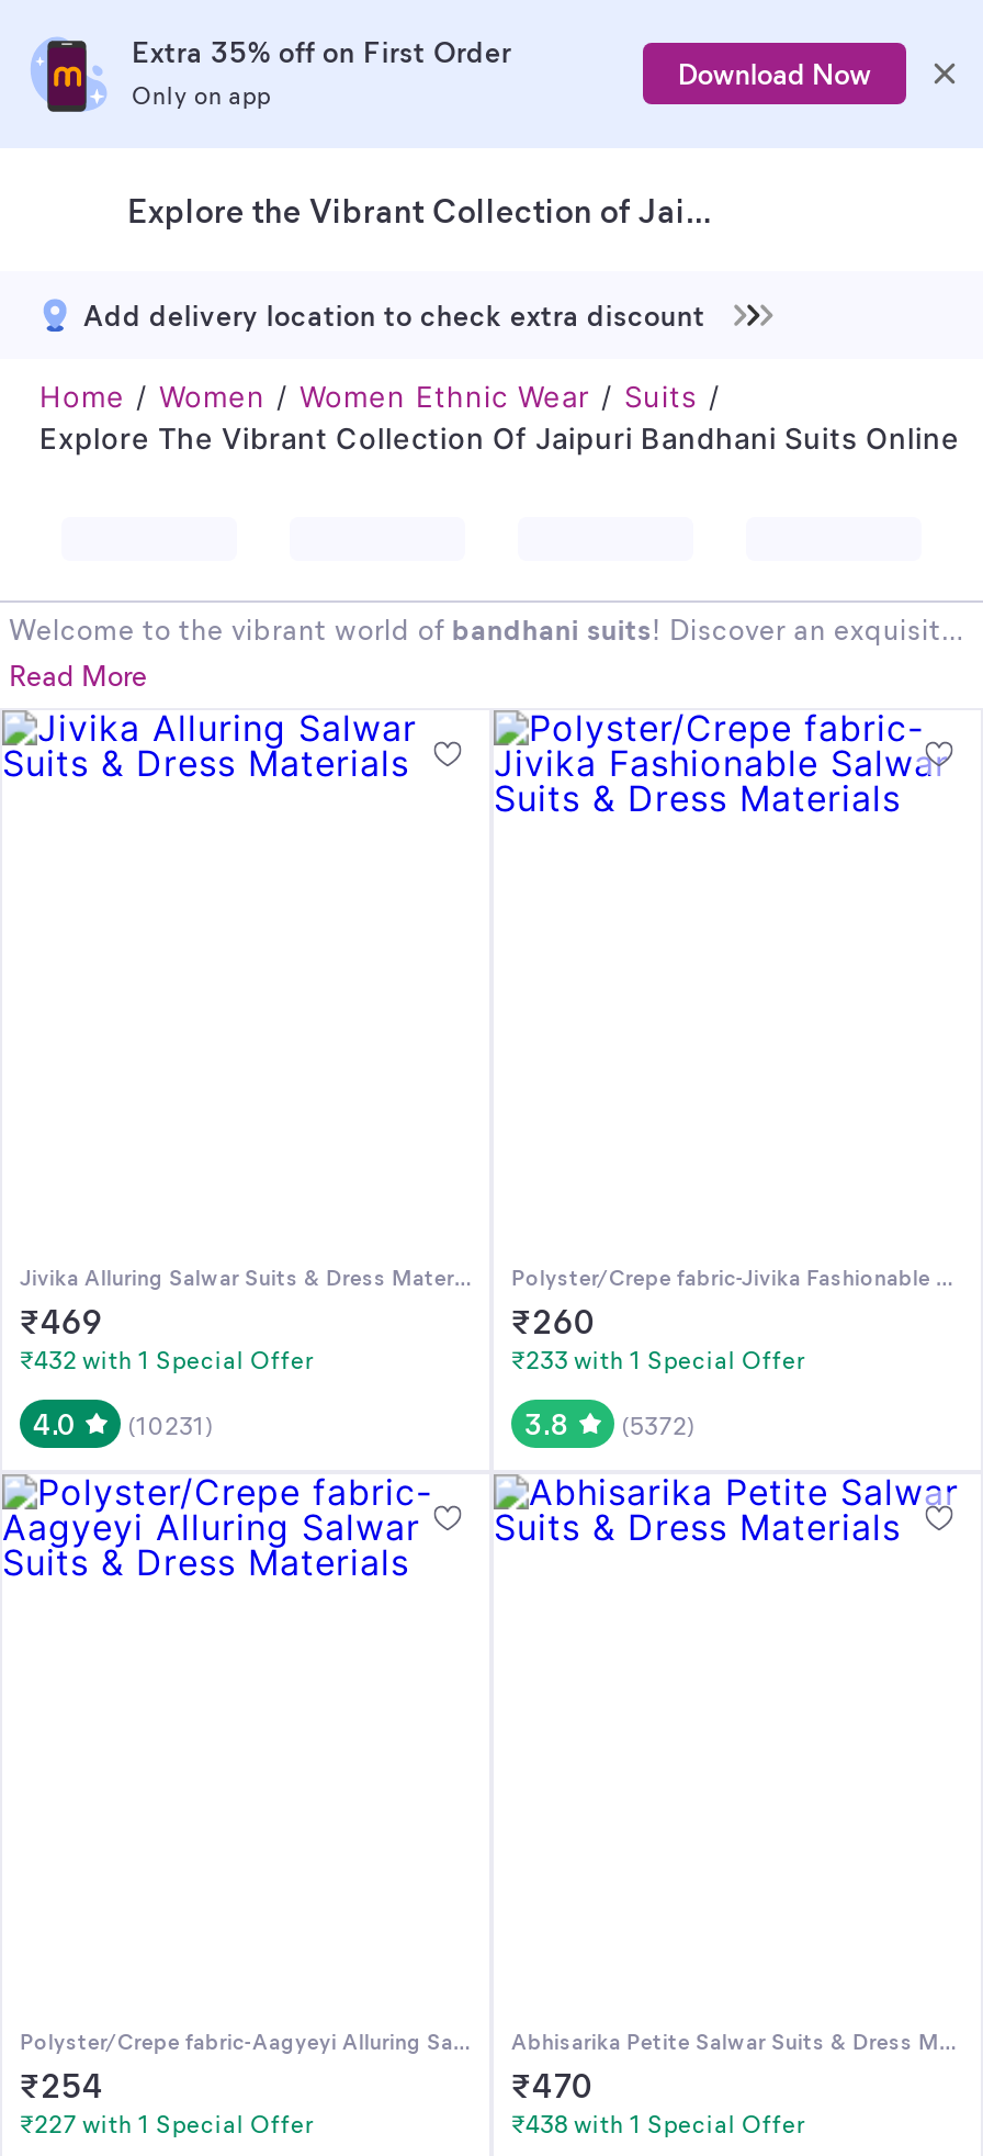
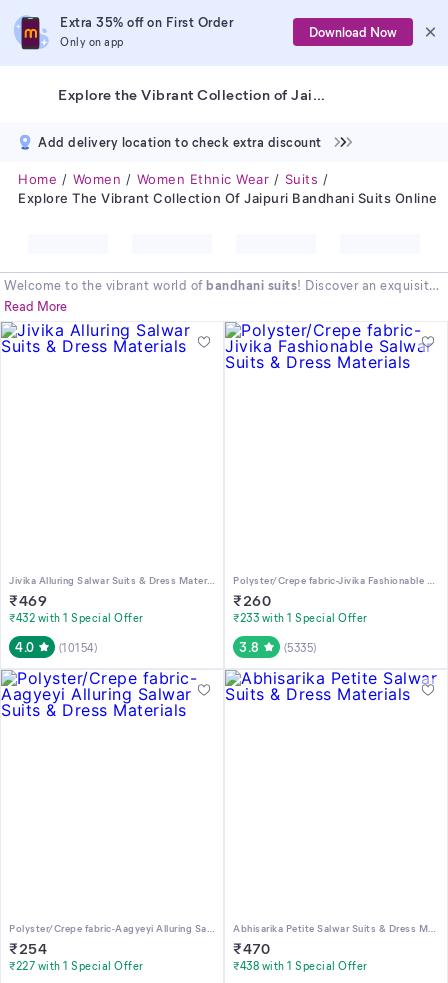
[33,1404,213,1441] 4.0 (10231) -> [15,638,97,655] 4.0 (10154)
[524,1404,694,1441] 3.8 (5372) -> [239,638,316,655] 3.8 (5335)

